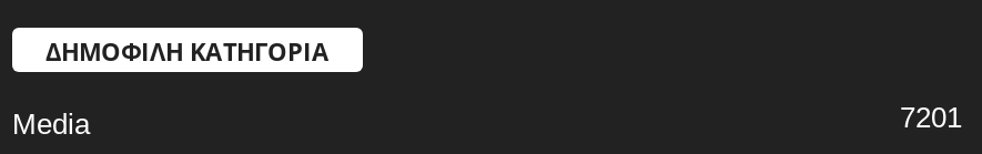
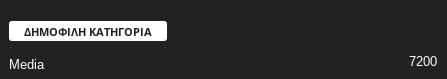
[900,101,962,135] 7201 -> [409,54,437,69] 7200

